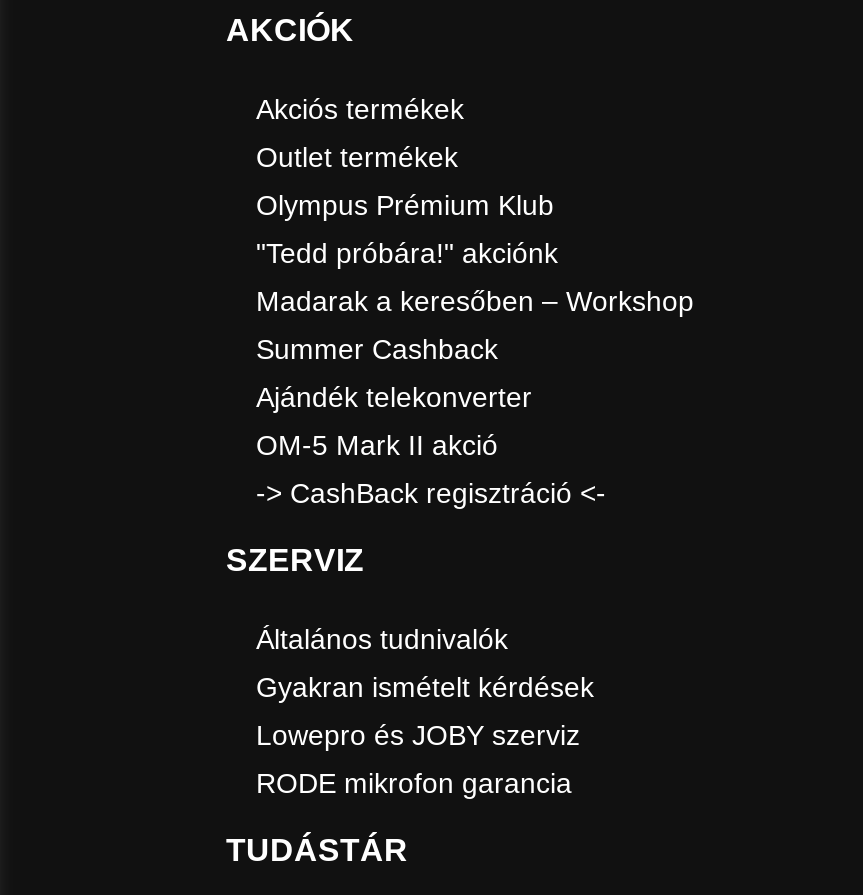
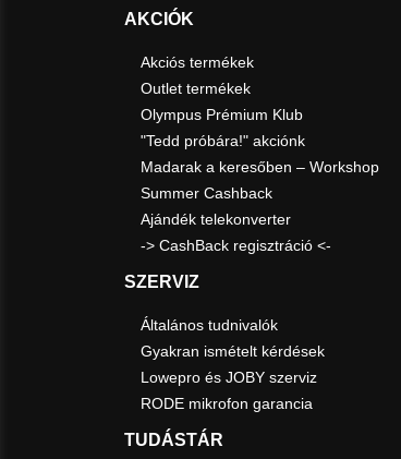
[256,429,498,461] OM-5 Mark II akció -> none

